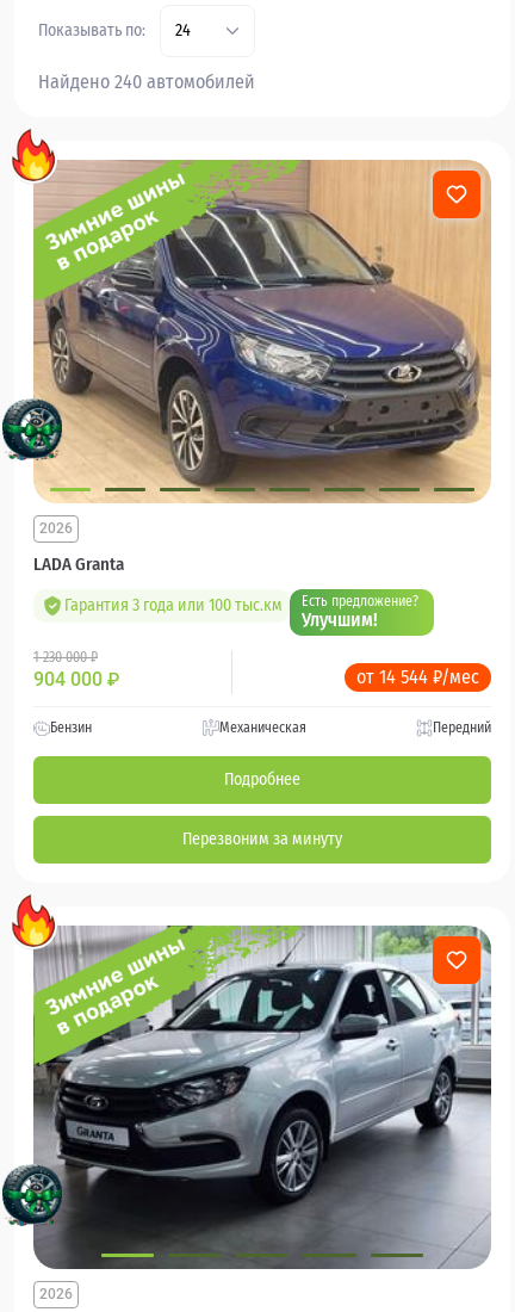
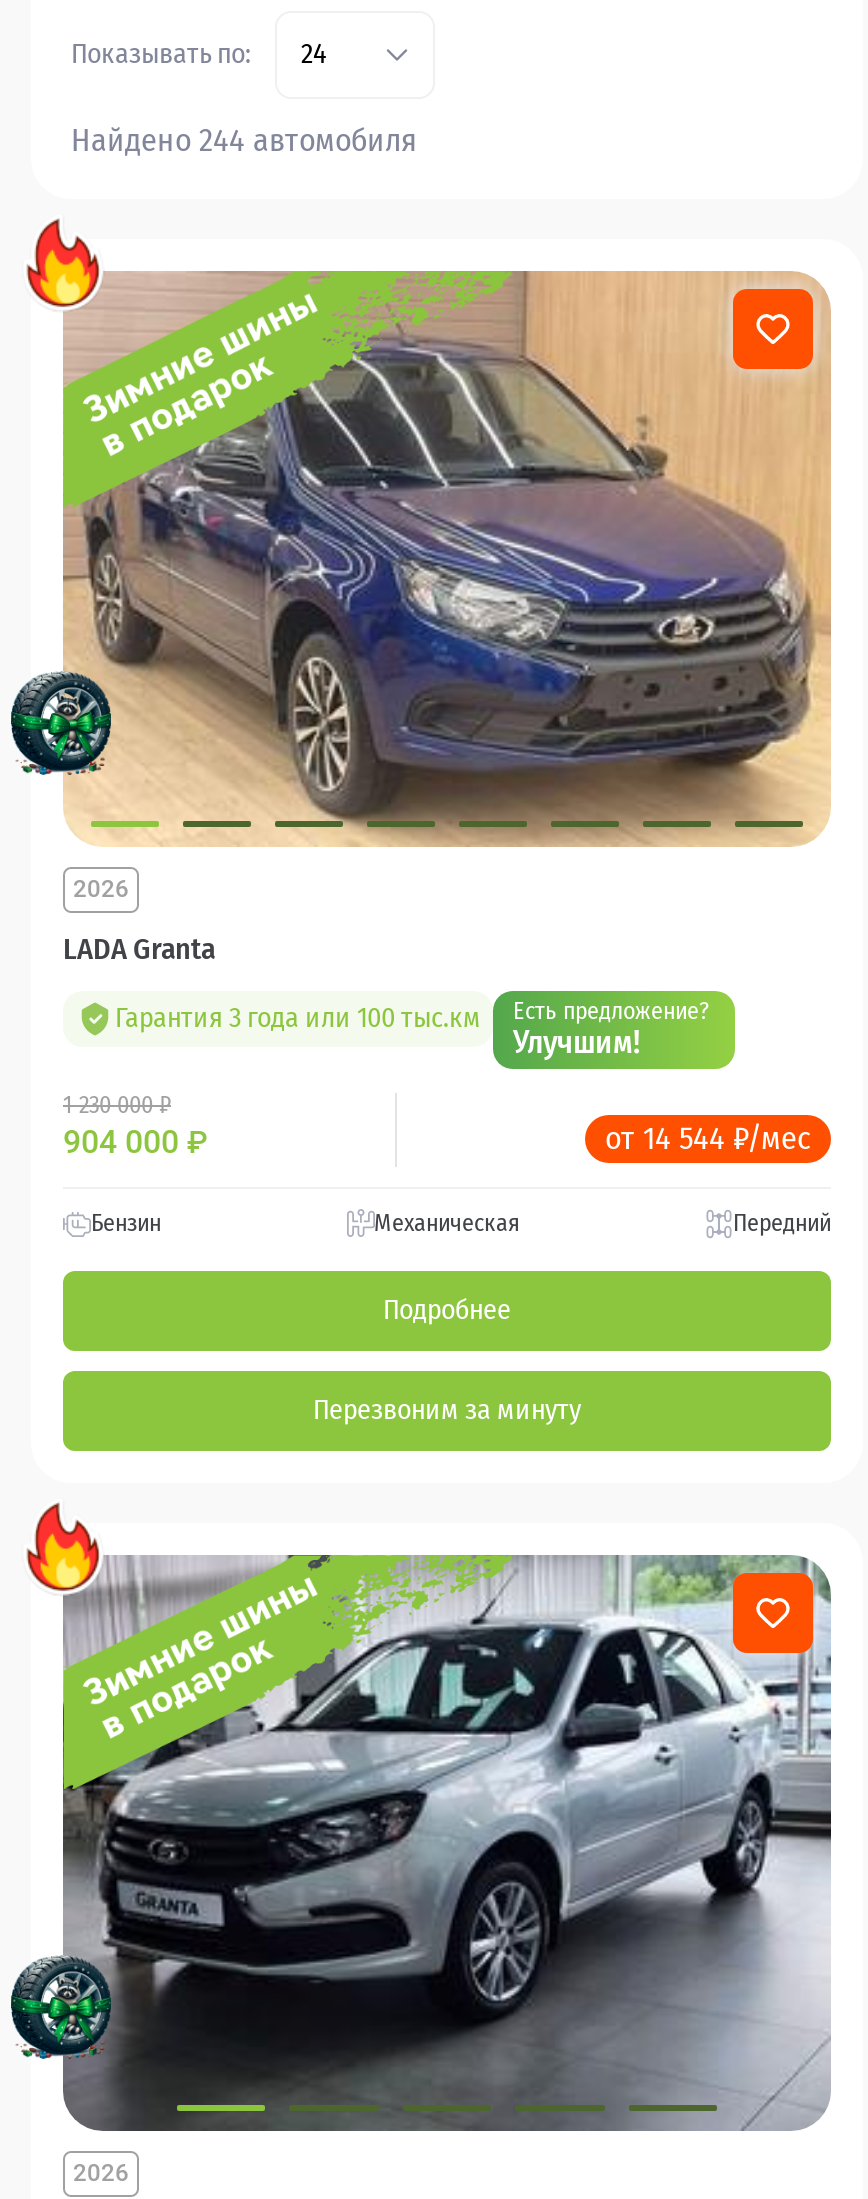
[38,70,255,93] Найдено 240 автомобилей -> [71,121,417,159] Найдено 244 автомобиля

